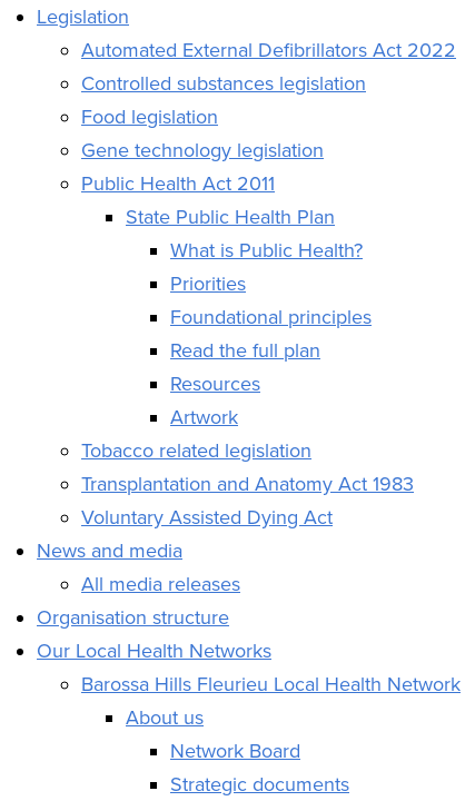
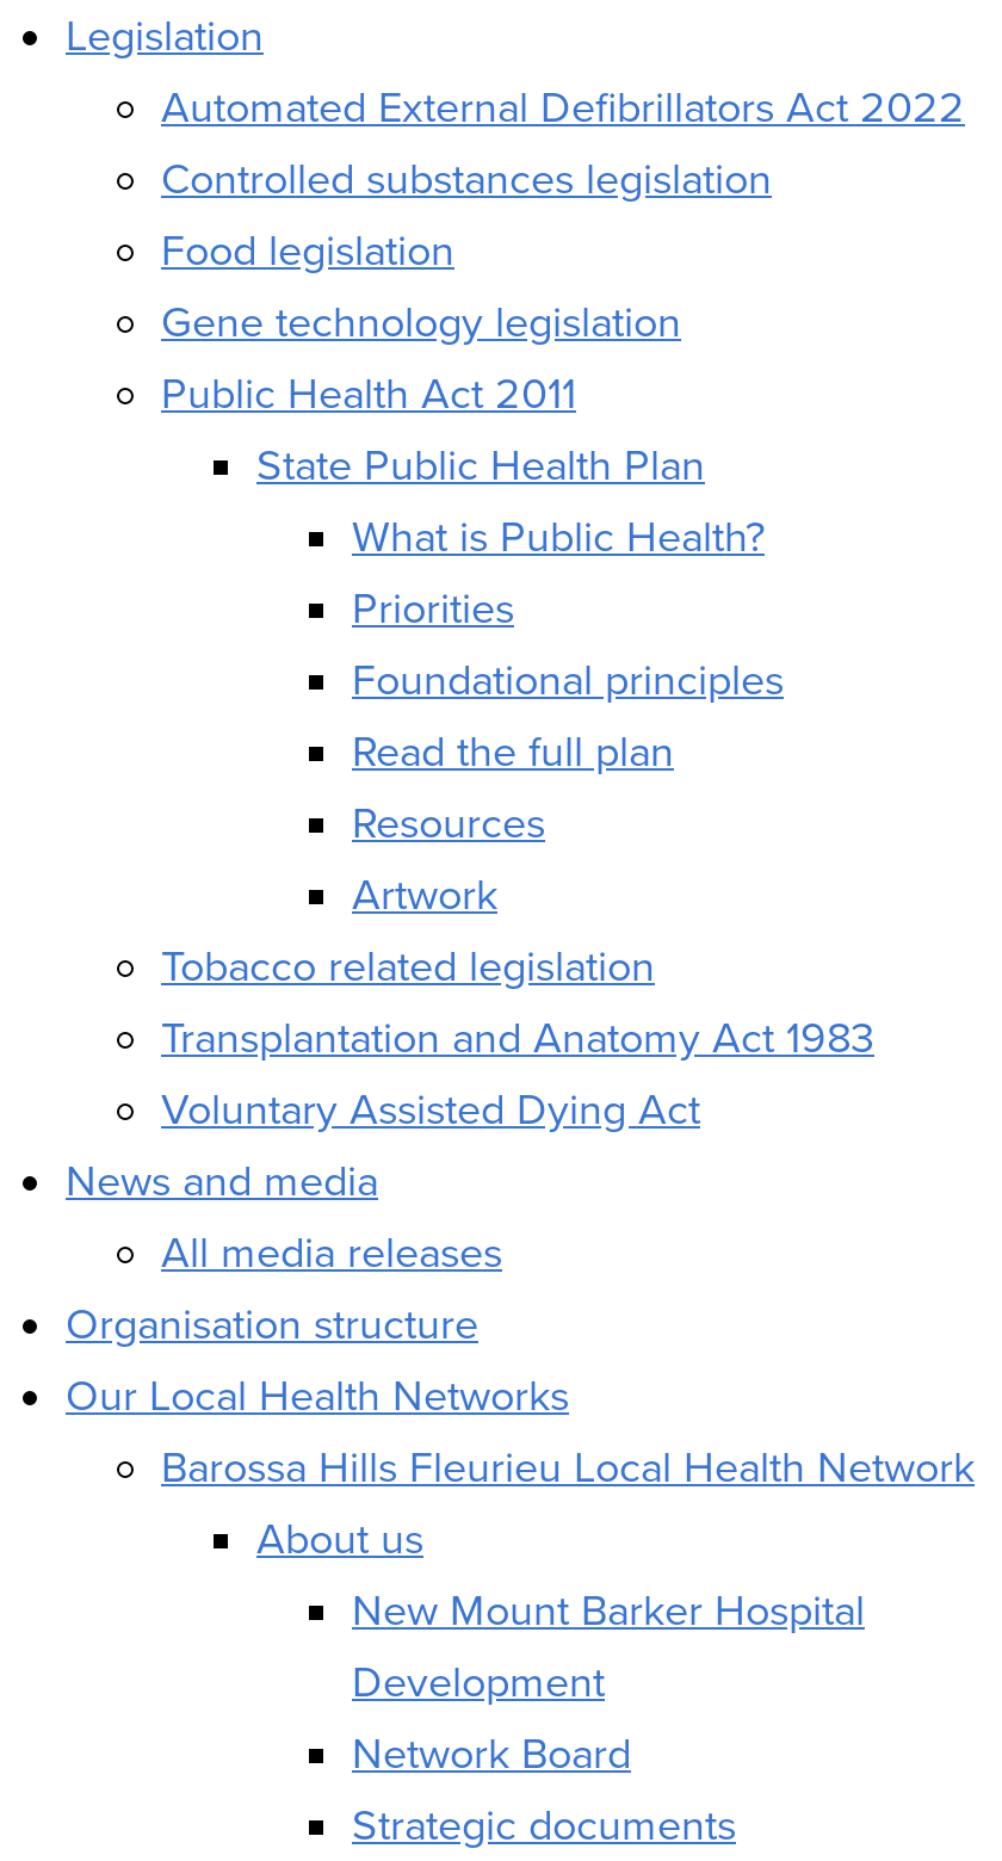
none -> [352,1584,865,1708] New Mount Barker Hospital | Development

